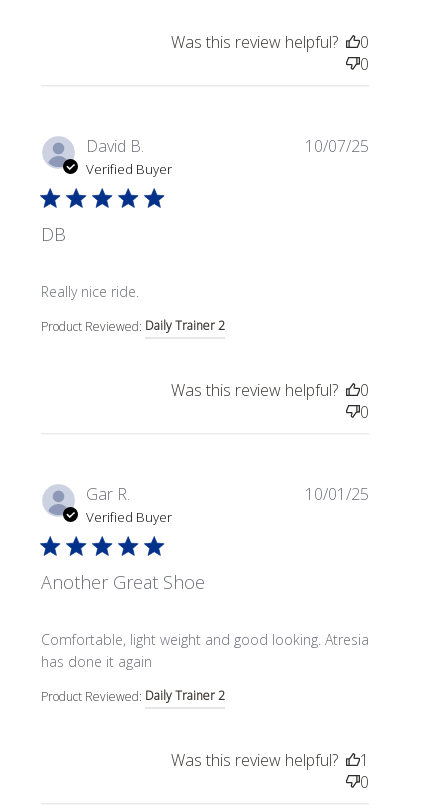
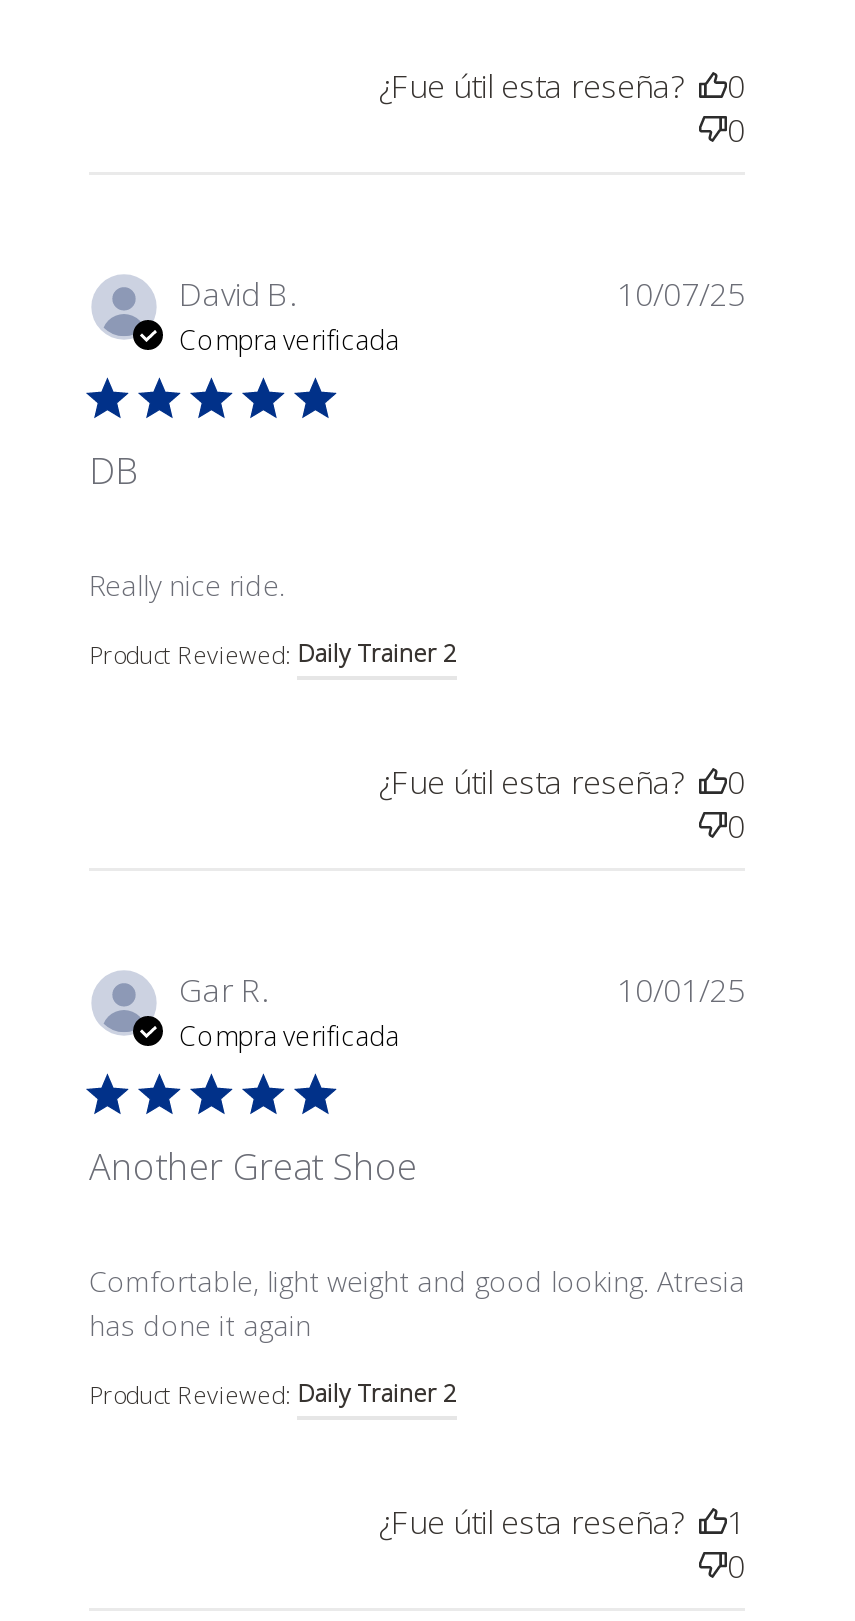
[171,31,338,53] Was this review helpful? -> [379,64,683,108] ¿Fue útil esta reseña?
[86,160,172,178] Verified Buyer -> [179,322,399,358] Compra verificada
[171,379,338,401] Was this review helpful? -> [379,760,683,804] ¿Fue útil esta reseña?
[86,508,172,526] Verified Buyer -> [179,1018,399,1054] Compra verificada
[171,749,338,771] Was this review helpful? -> [379,1500,683,1544] ¿Fue útil esta reseña?

